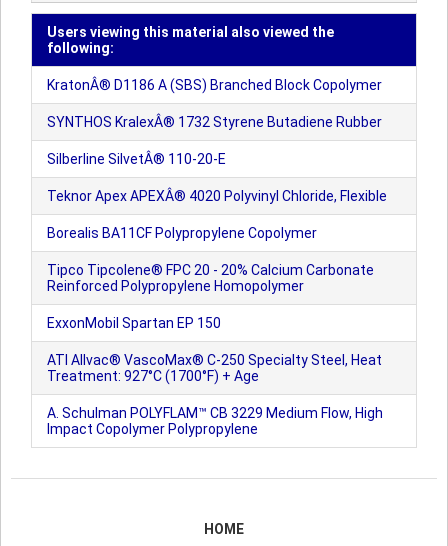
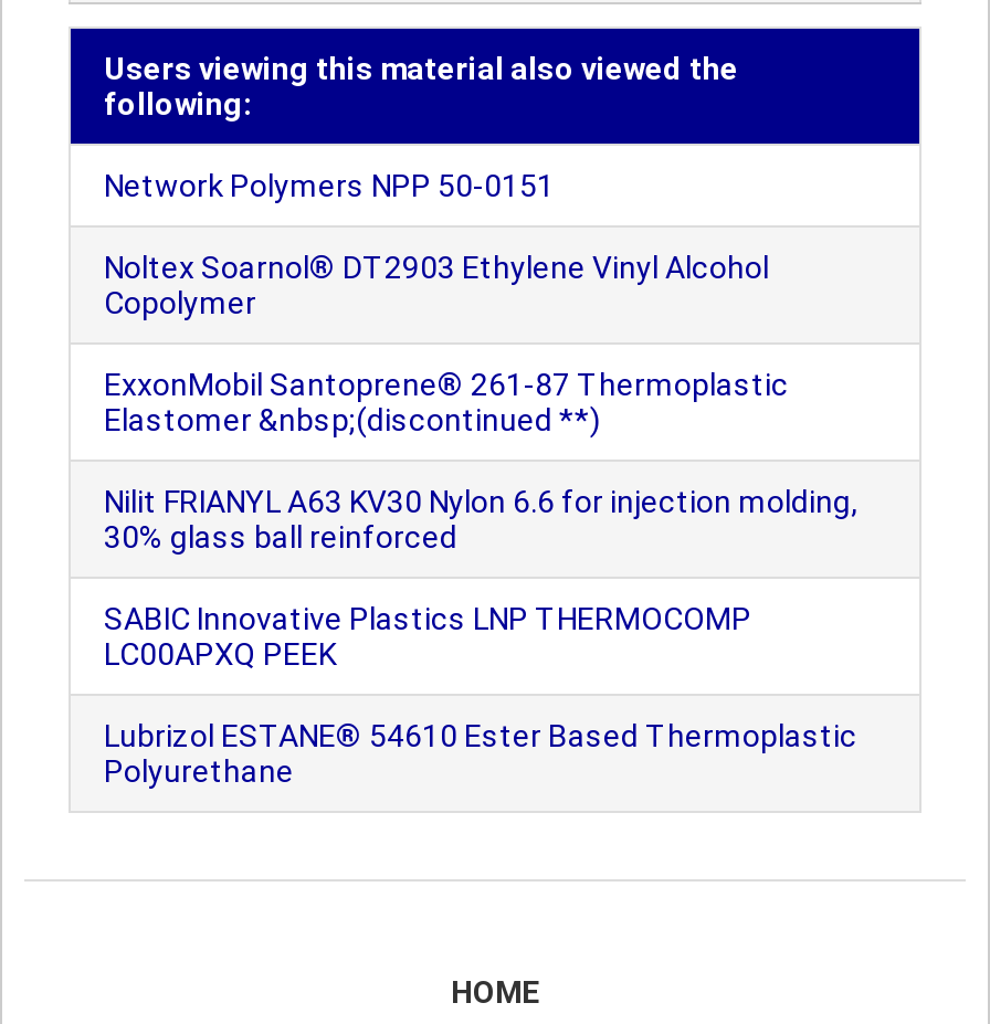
[47,77,387,437] KratonÂ® D1186 A (SBS) Branched Block Copolymer | SYNTHOS KralexÂ® 1732 Styrene Butadiene Rubber | Silberline SilvetÂ® 110-20-E | Teknor Apex APEXÂ® 4020 Polyvinyl Chloride, Flexible | Borealis BA11CF Polypropylene Copolymer | Tipco Tipcolene® FPC 20 - 20% Calcium Carbonate | Reinforced Polypropylene Homopolymer | ExxonMobil Spartan EP 150 | ATI Allvac® VascoMax® C-250 Specialty Steel, Heat | Treatment: 927°C (1700°F) + Age | A. Schulman POLYFLAM™ CB 3229 Medium Flow, High | Impact Copolymer Polypropylene -> [104,168,857,789] Network Polymers NPP 50-0151 | Noltex Soarnol® DT2903 Ethylene Vinyl Alcohol | Copolymer | ExxonMobil Santoprene® 261-87 Thermoplastic | Elastomer &nbsp;(discontinued **) | Nilit FRIANYL A63 KV30 Nylon 6.6 for injection molding, | 30% glass ball reinforced | SABIC Innovative Plastics LNP THERMOCOMP | LC00APXQ PEEK | Lubrizol ESTANE® 54610 Ester Based Thermoplastic | Polyurethane

